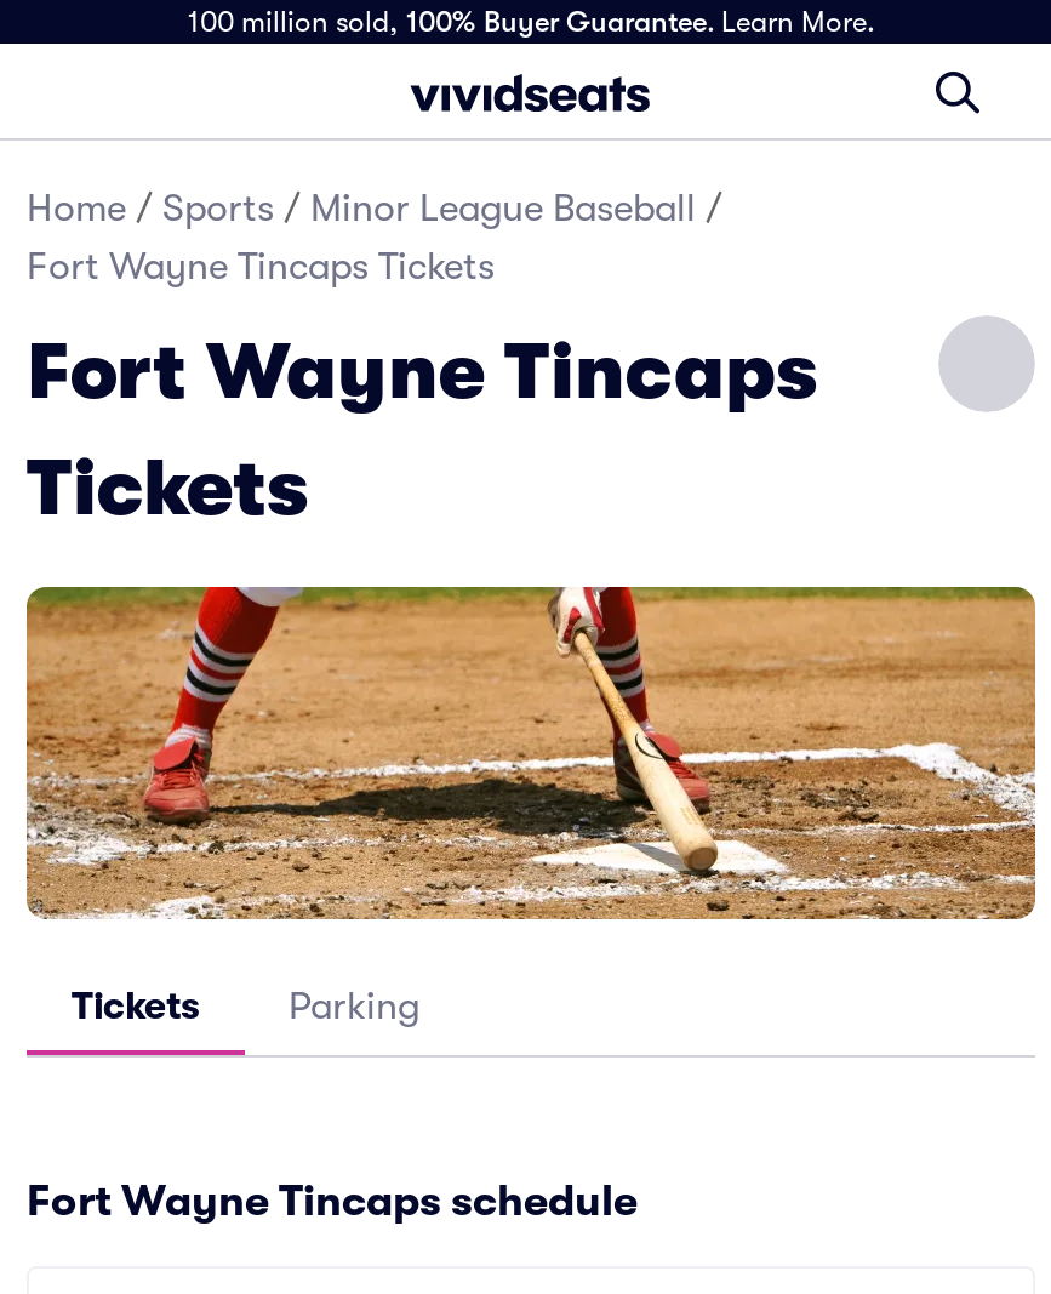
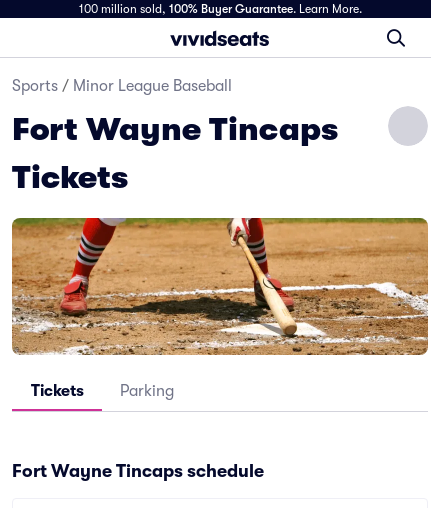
[27,187,722,289] Home / Sports / Minor League Baseball / | Fort Wayne Tincaps Tickets -> [12,77,232,95] Sports / Minor League Baseball

